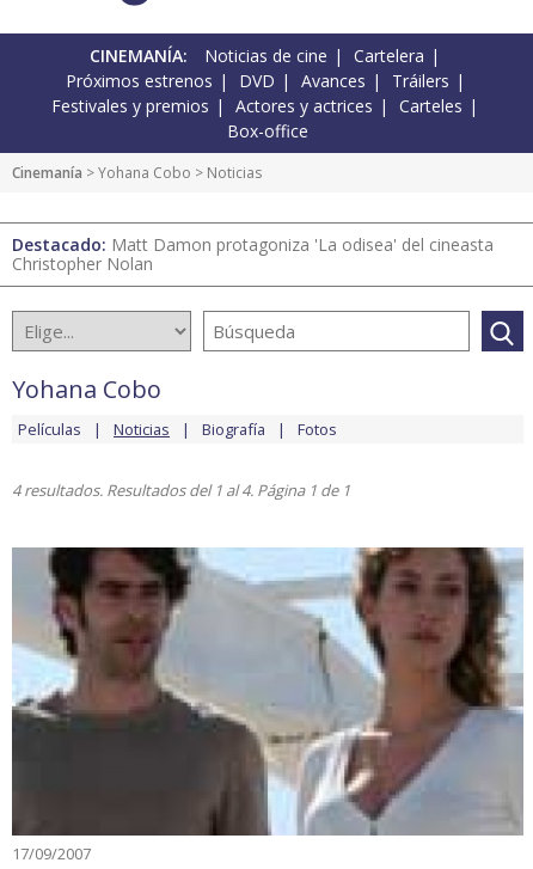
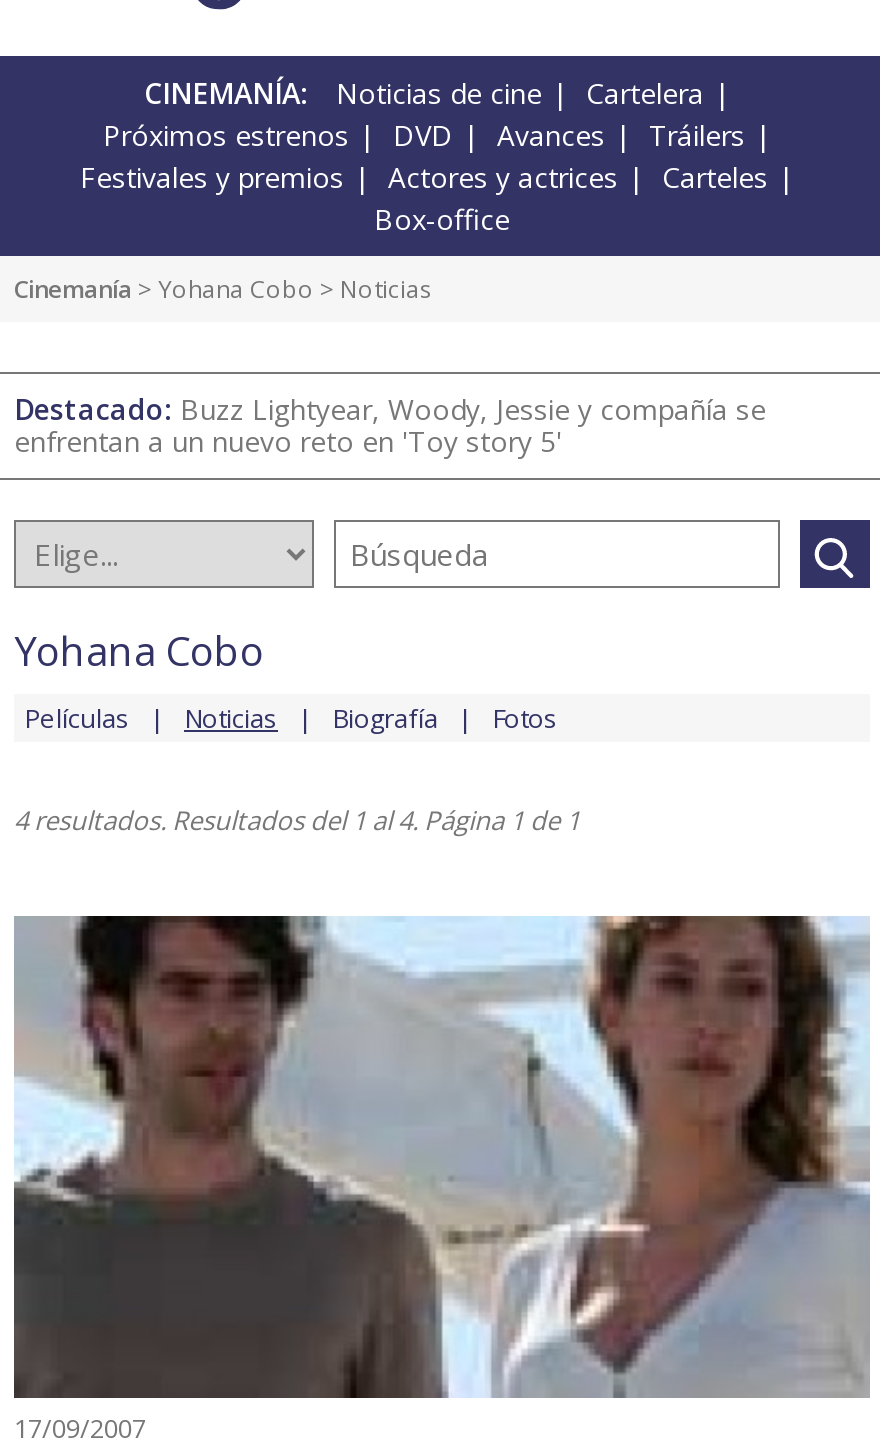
[12,233,494,275] Destacado: Matt Damon protagoniza 'La odisea' del cineasta | Christopher Nolan -> [14,390,766,460] Destacado: Buzz Lightyear, Woody, Jessie y compañía se | enfrentan a un nuevo reto en 'Toy story 5'

